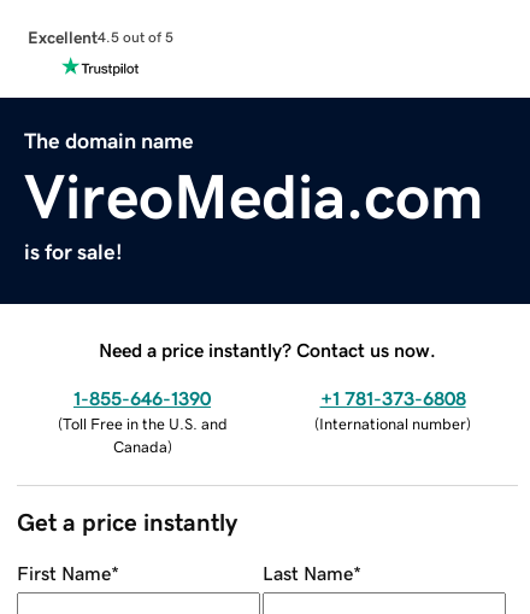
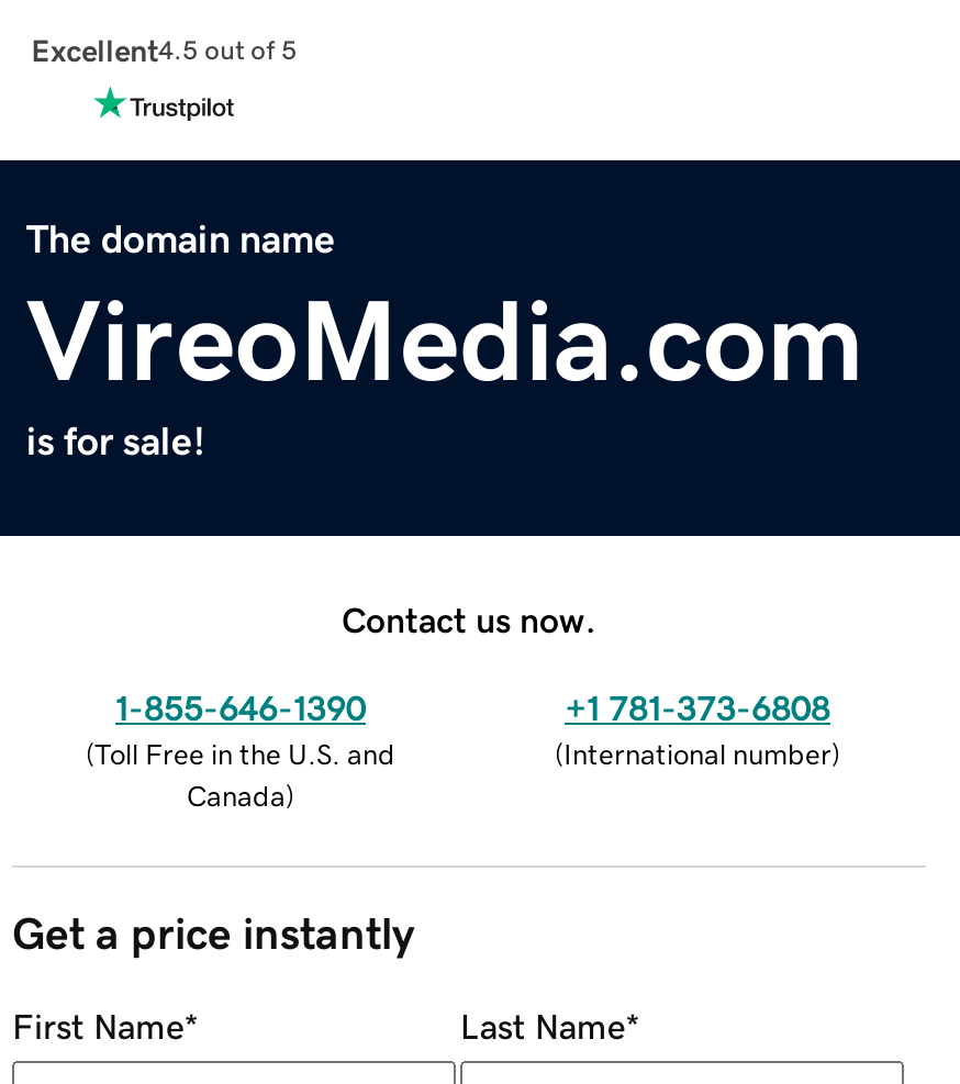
[99,340,436,359] Need a price instantly? Contact us now. -> [342,601,596,636] Contact us now.

